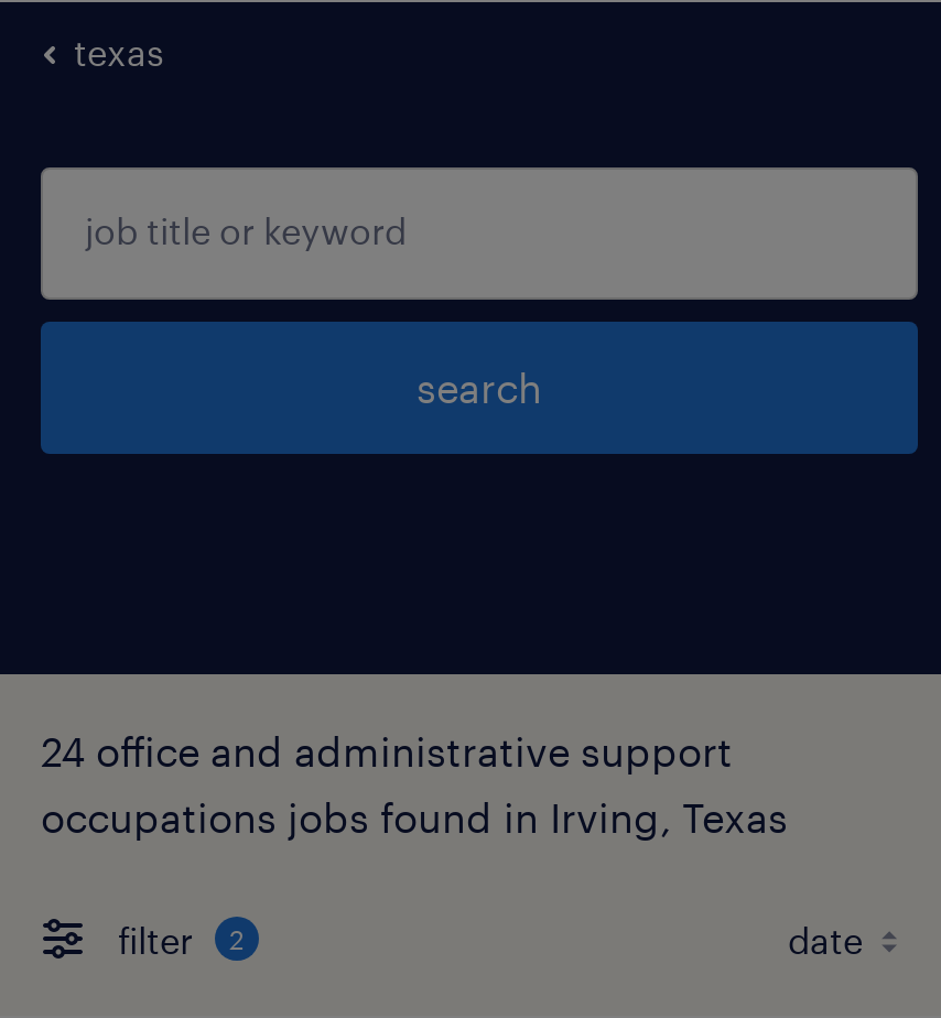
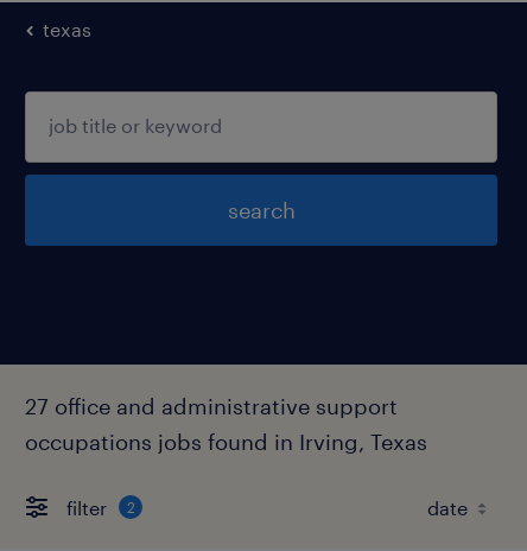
[41,727,733,776] 24 office and administrative support -> [25,393,398,419] 27 office and administrative support

